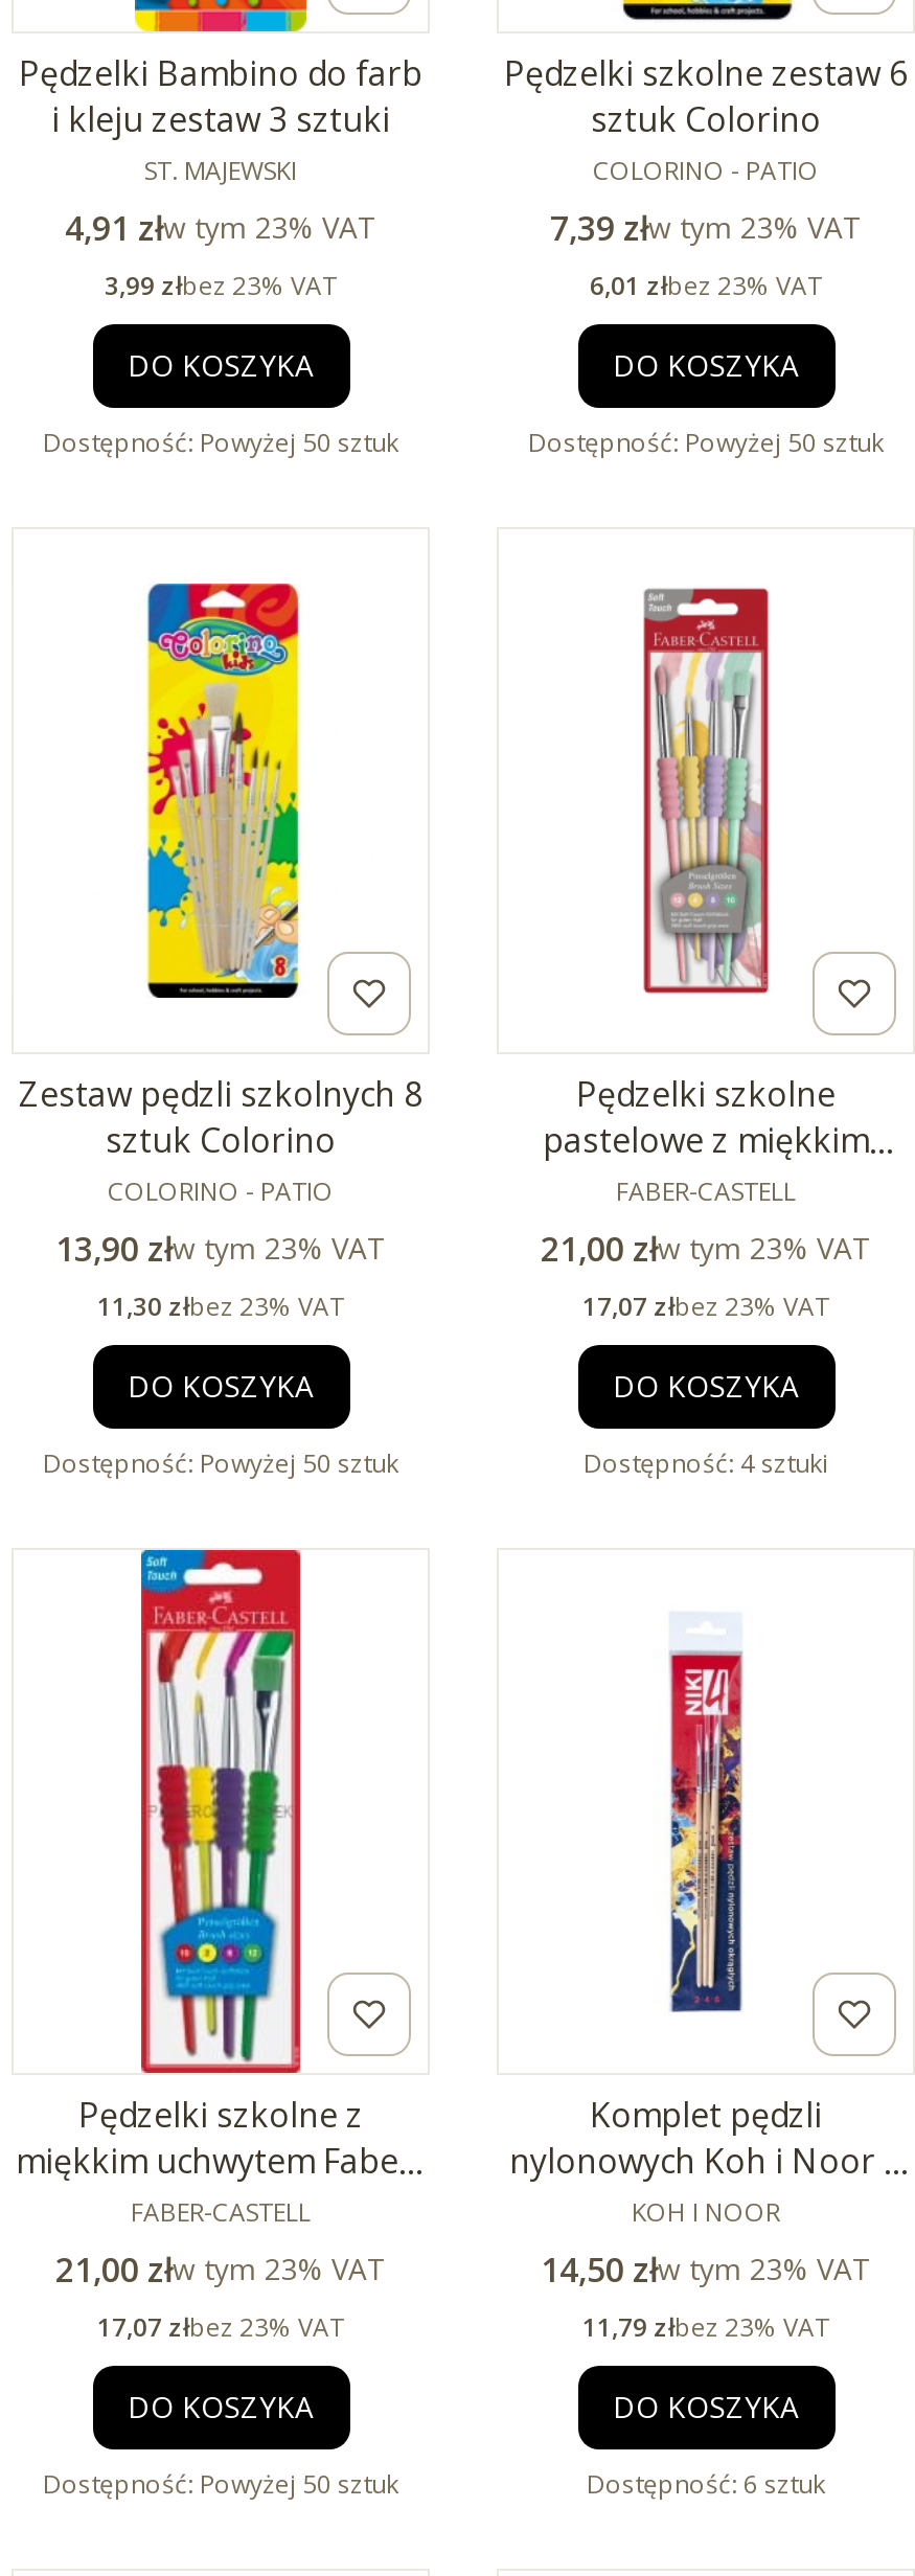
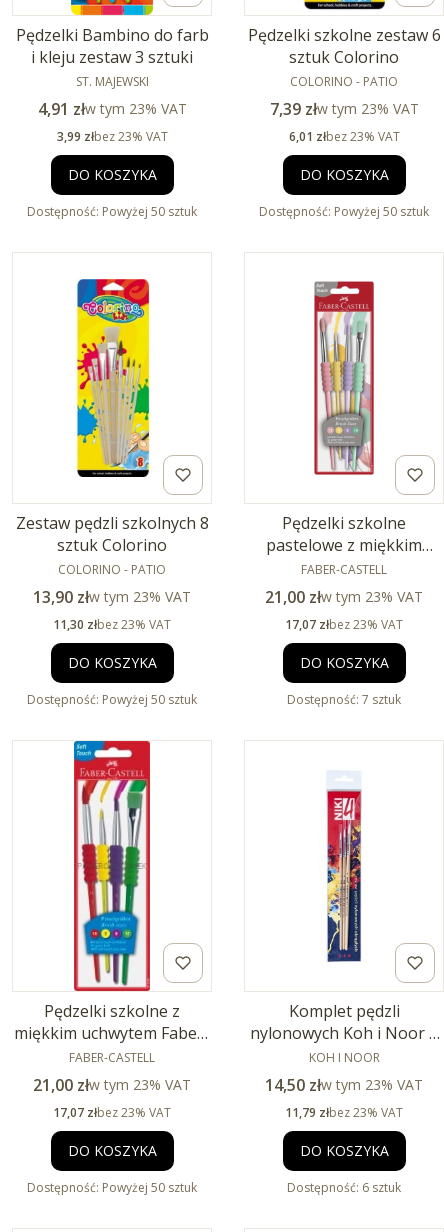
[584,1446,828,1481] Dostępność: 4 sztuki -> [287,691,401,708] Dostępność: 7 sztuk

